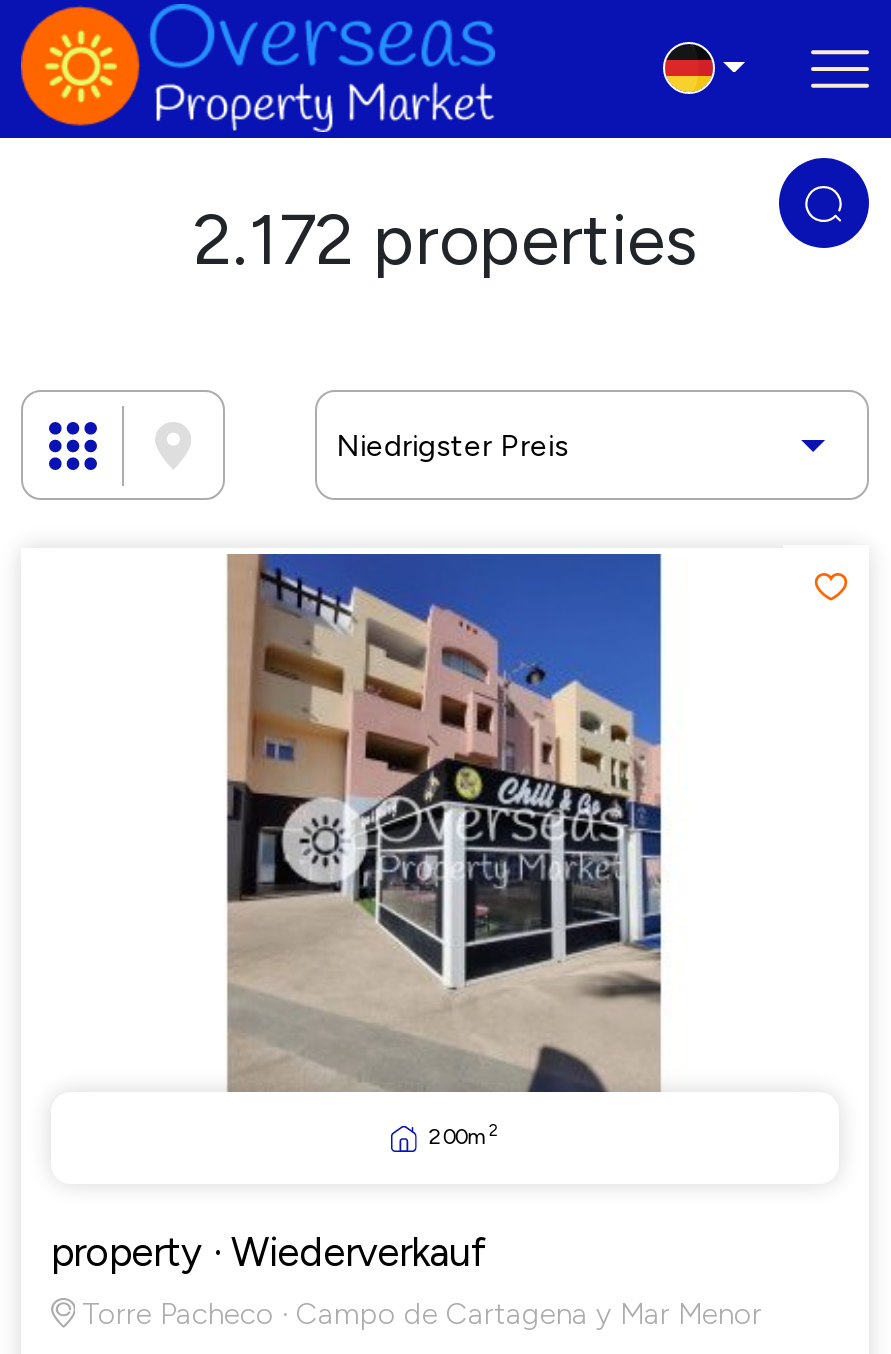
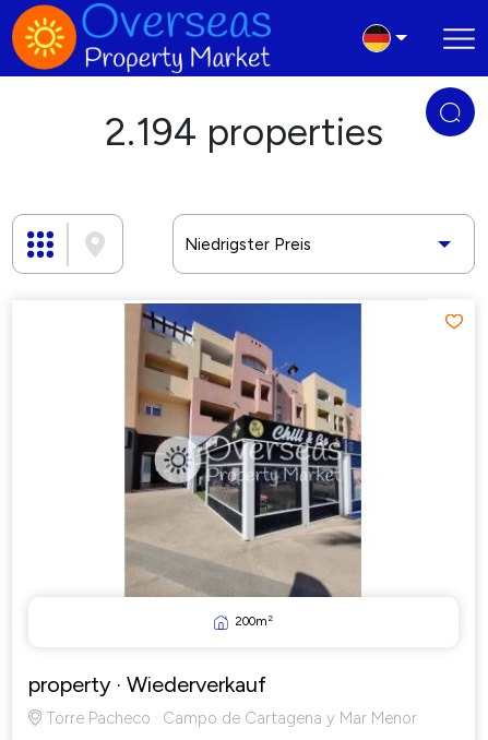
[193,198,697,282] 2.172 properties -> [104,109,383,155] 2.194 properties

